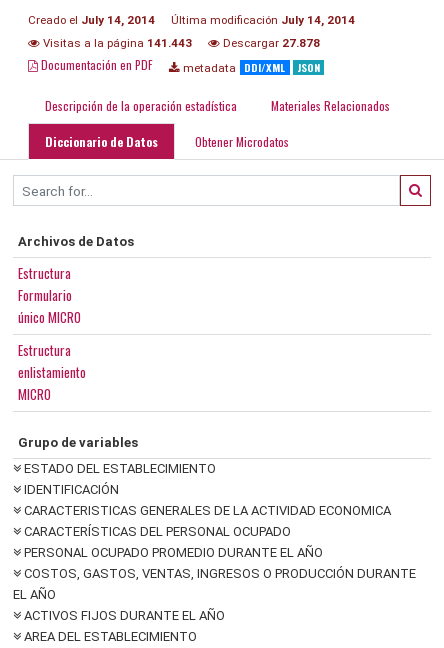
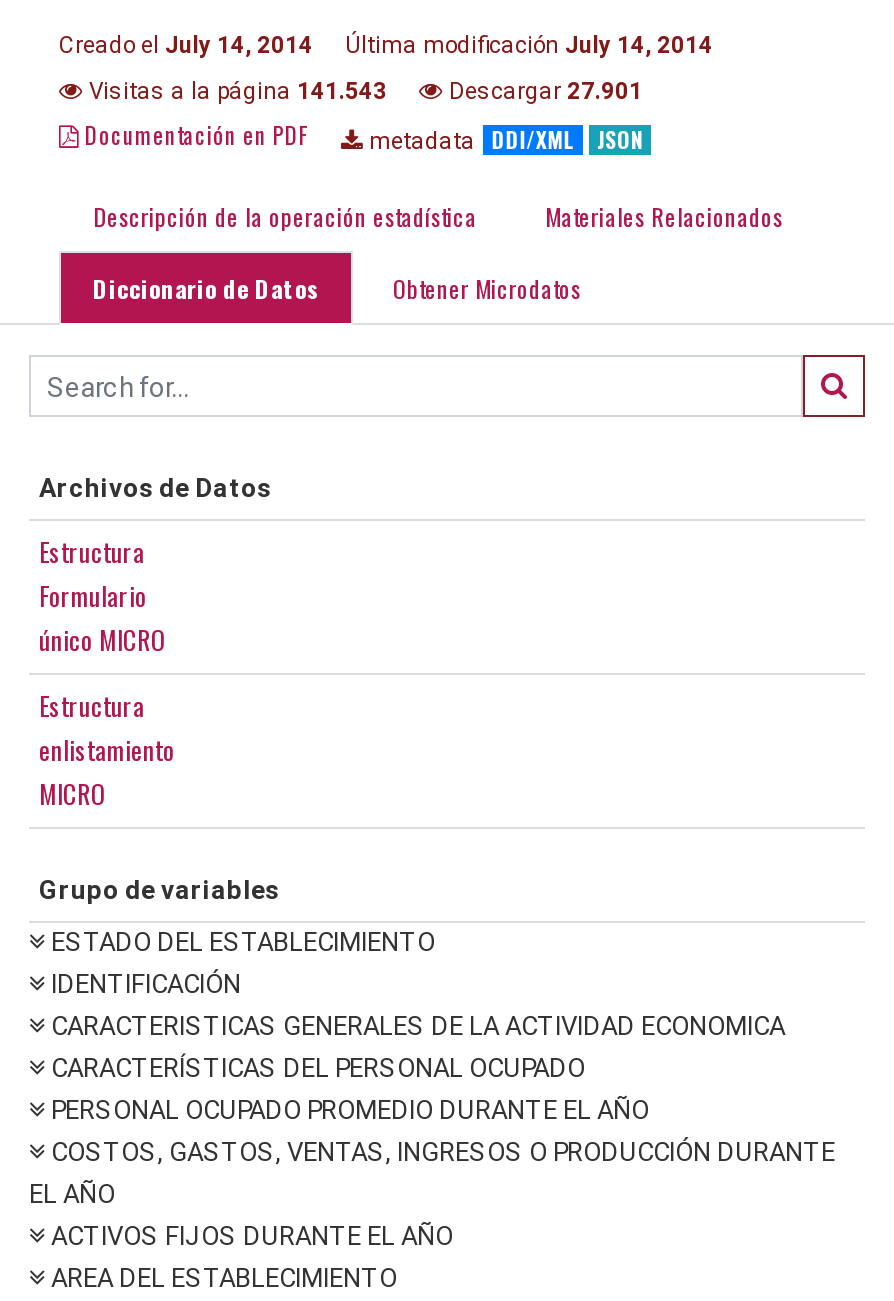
[40,36,192,50] Visitas a la página 141.443 -> [83,78,387,106] Visitas a la página 141.543
[220,36,320,50] Descargar 27.878 -> [443,78,643,106] Descargar 27.901

